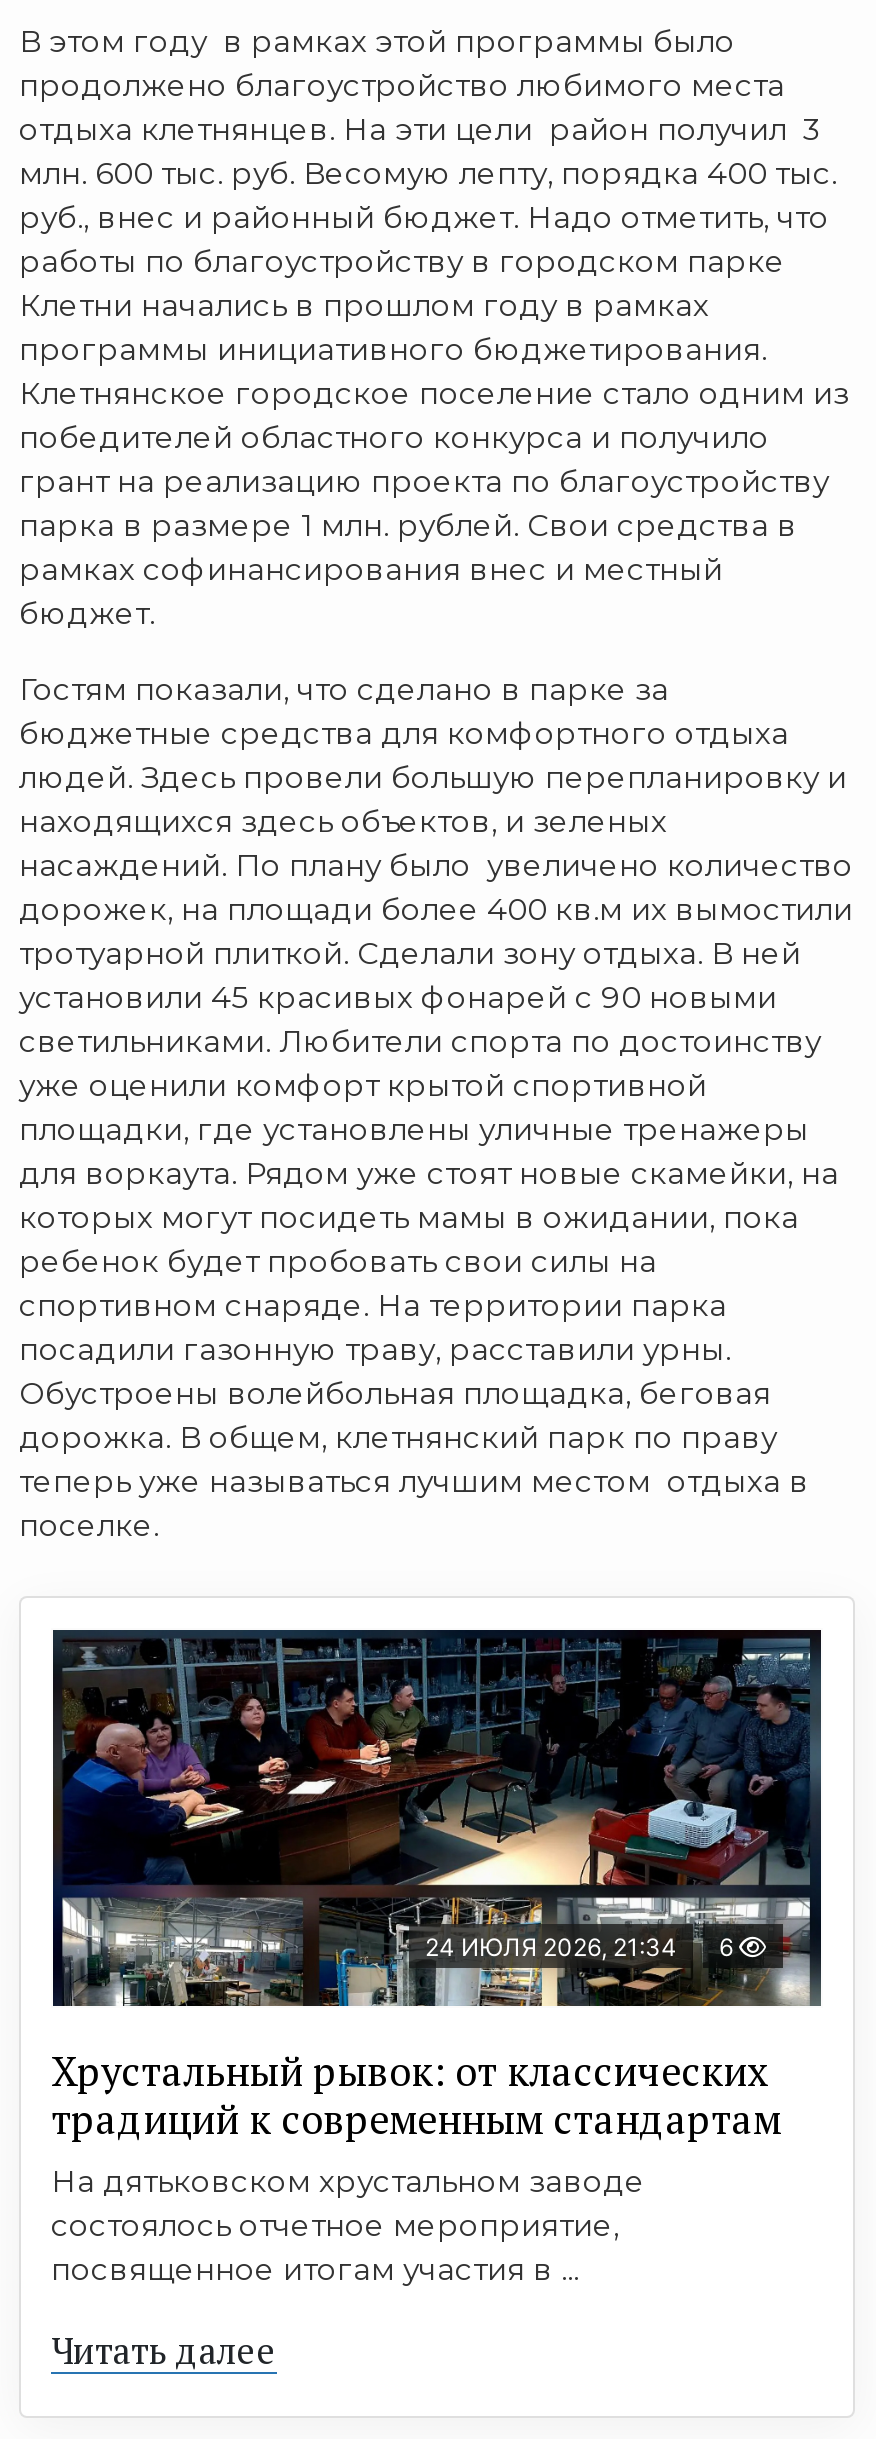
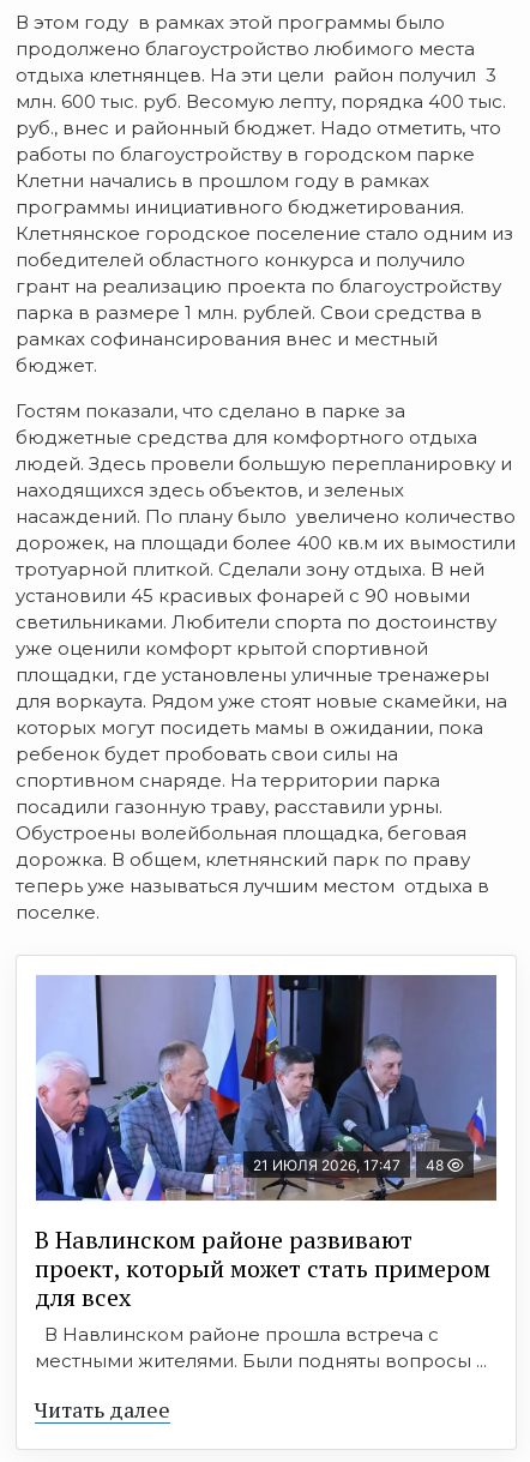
[51,1628,823,2008] [image] | 24 ИЮЛЯ 2026, 21:34 | 6 -> [35,974,498,1202] [image] | 21 ИЮЛЯ 2026, 17:47 | 48
[51,2043,781,2287] Хрустальный рывок: от классических | традиций к современным стандартам | На дятьковском хрустальном заводе | состоялось отчетное мероприятие, | посвященное итогам участия в ... -> [35,1223,490,1372] В Навлинском районе развивают | проект, который может стать примером | для всех | В Навлинском районе прошла встреча с | местными жителями. Были подняты вопросы ...

